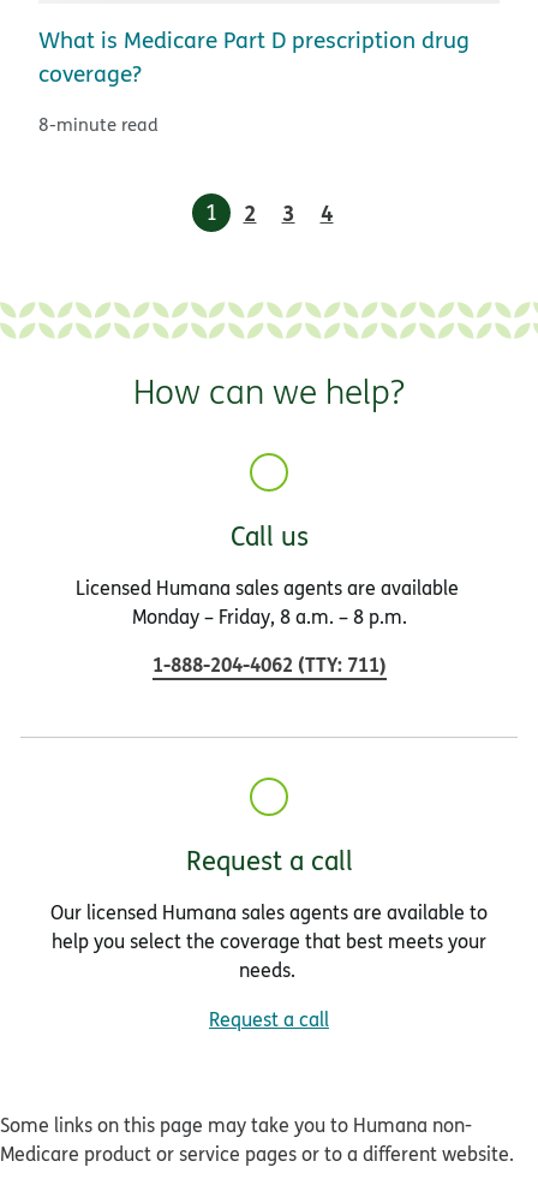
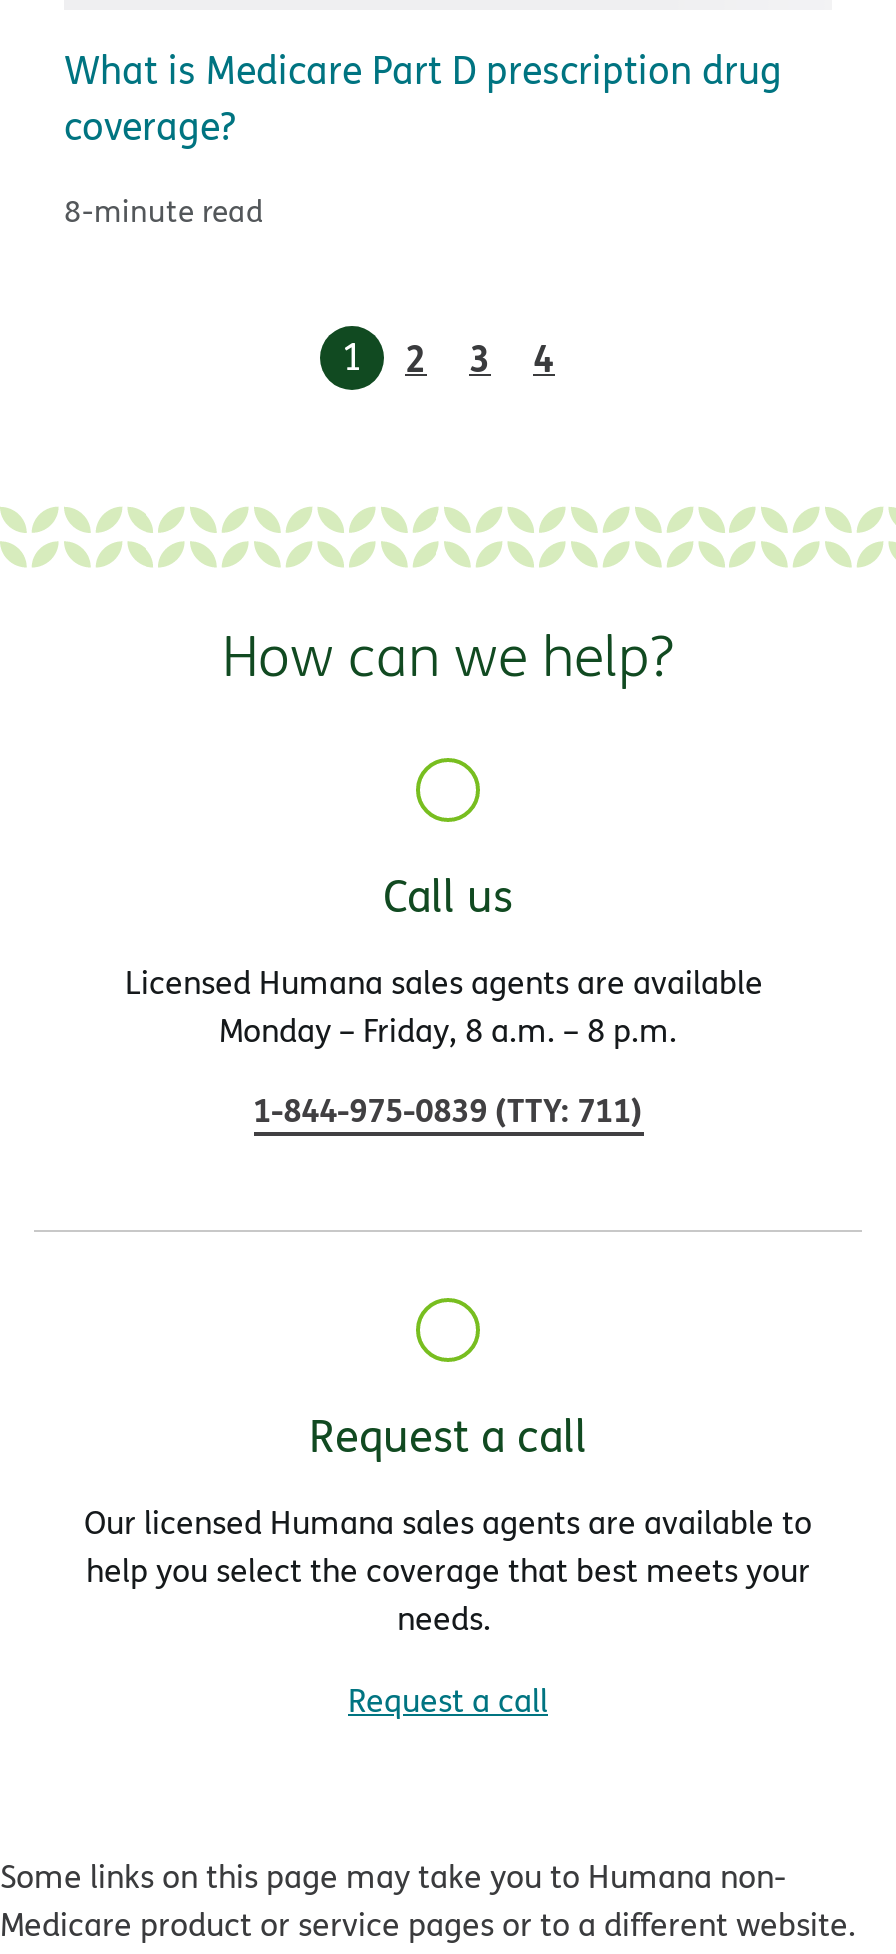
[152,650,386,677] 1-888-204-4062 (TTY: 711) -> [253,1085,643,1131] 1-844-975-0839 (TTY: 711)

